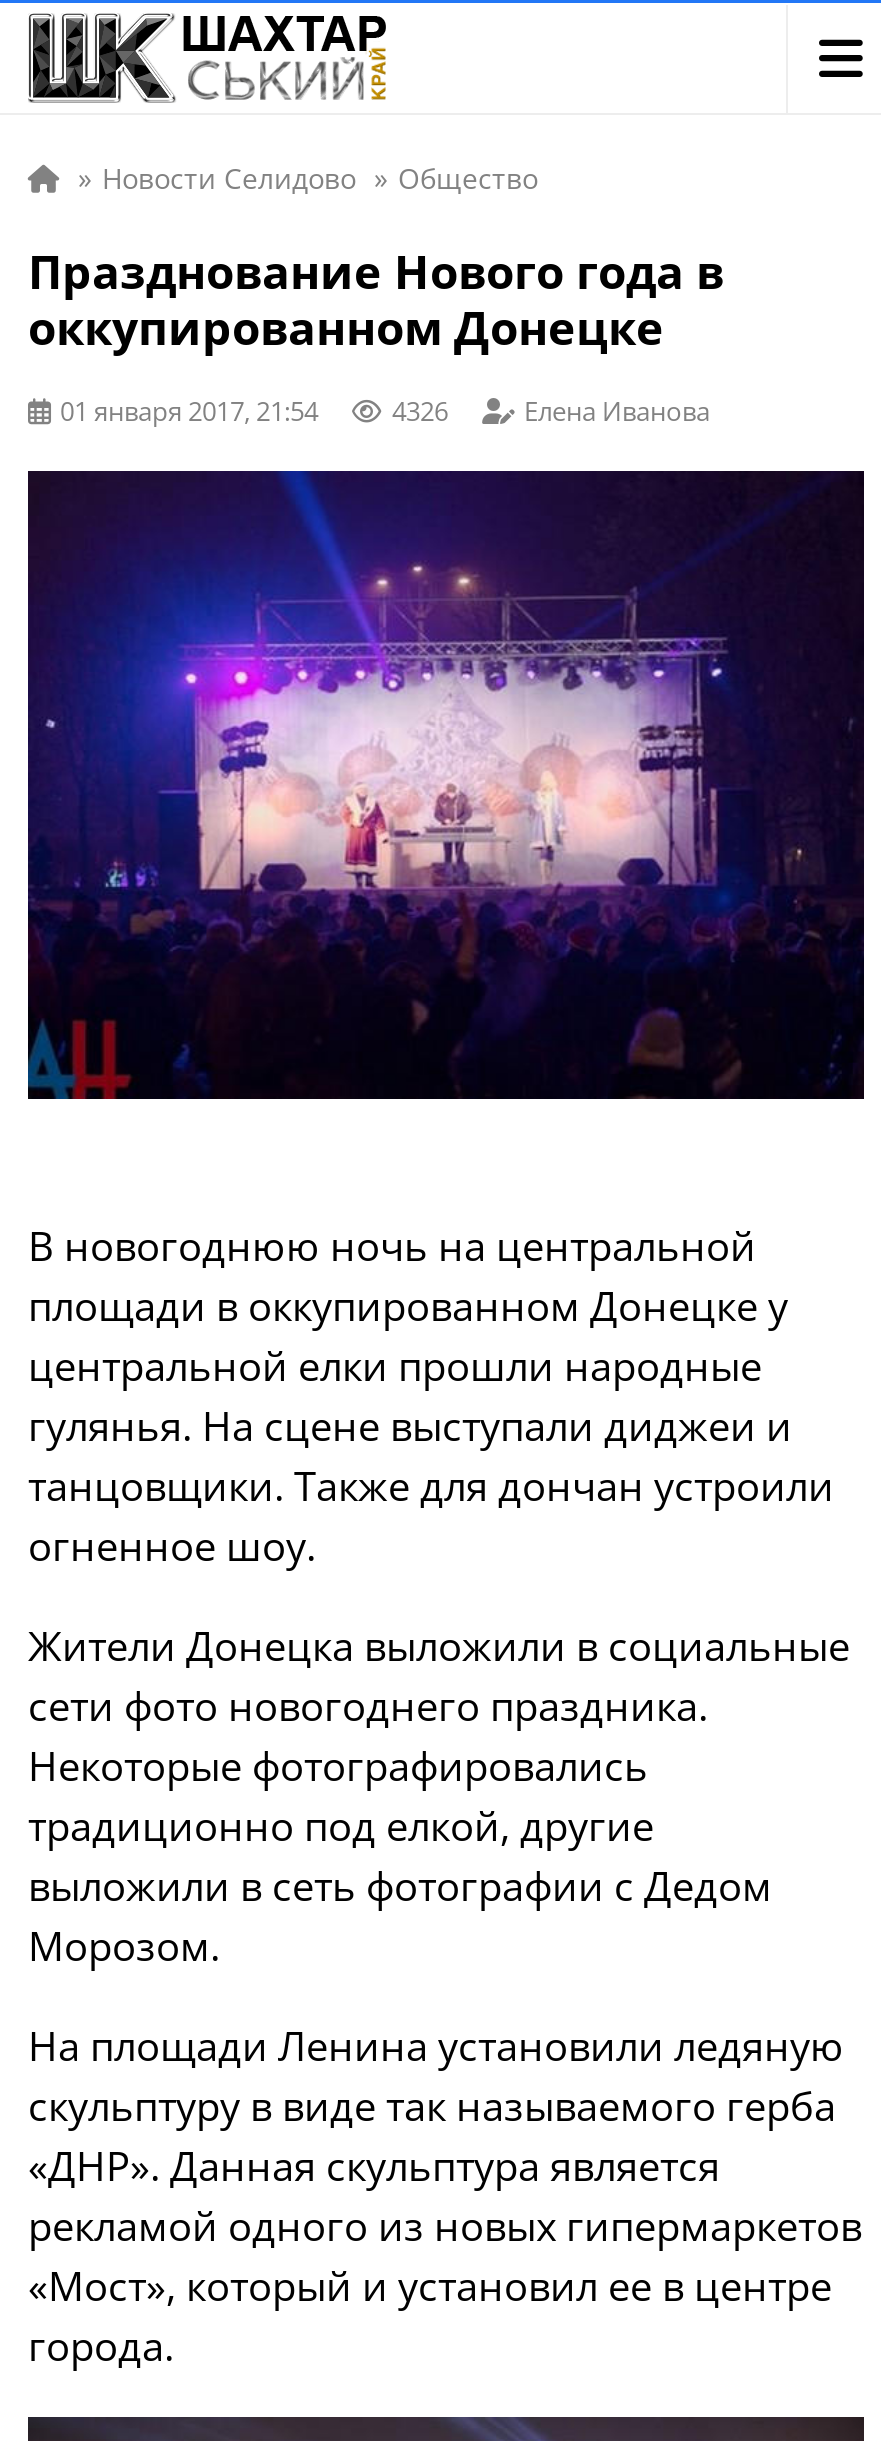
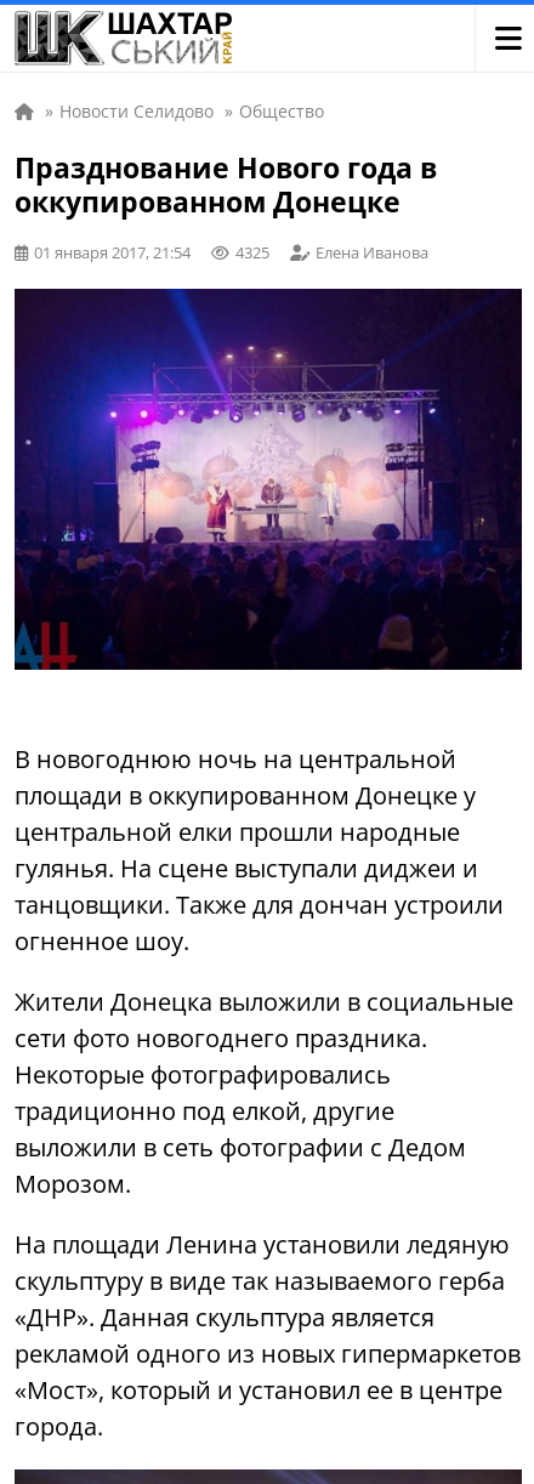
[392,393,448,429] 4326 -> [235,241,269,263] 4325

